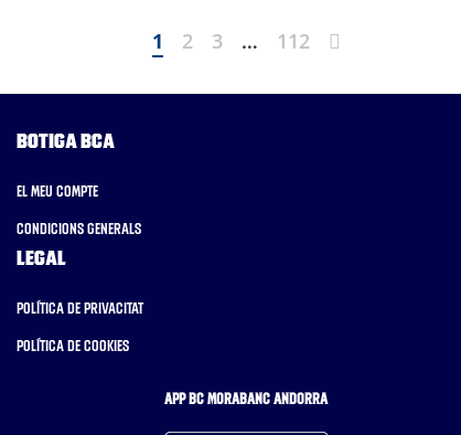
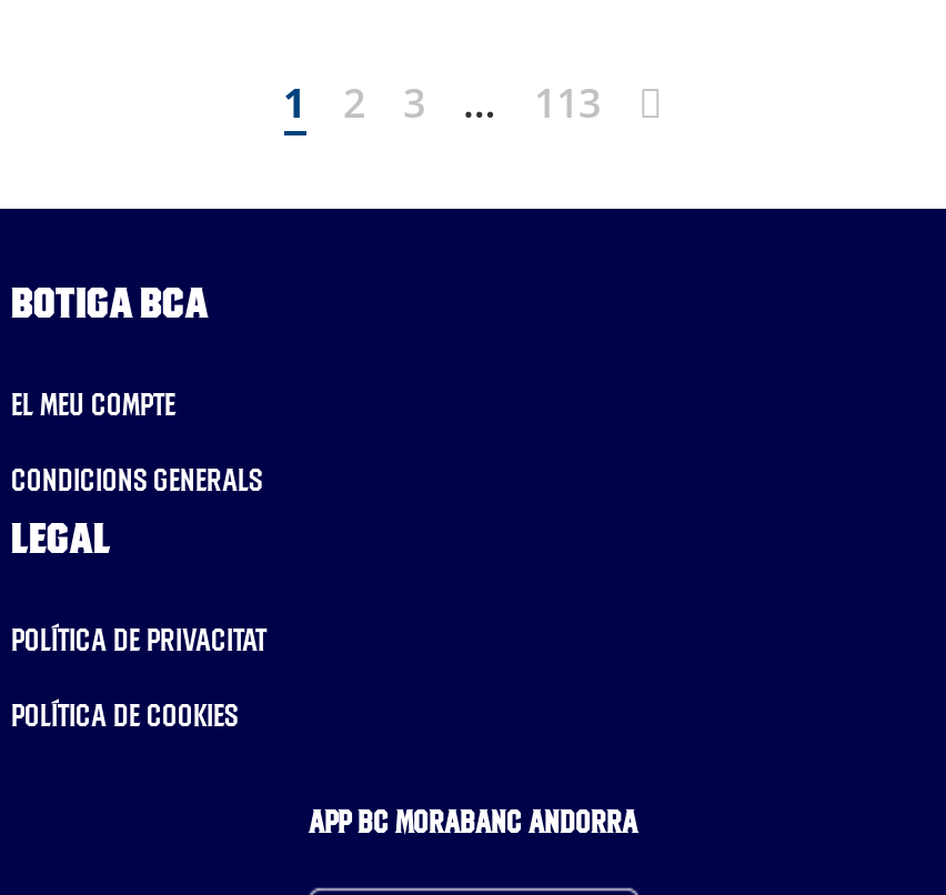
[276,27,309,54] 112 -> [534,75,601,128] 113

